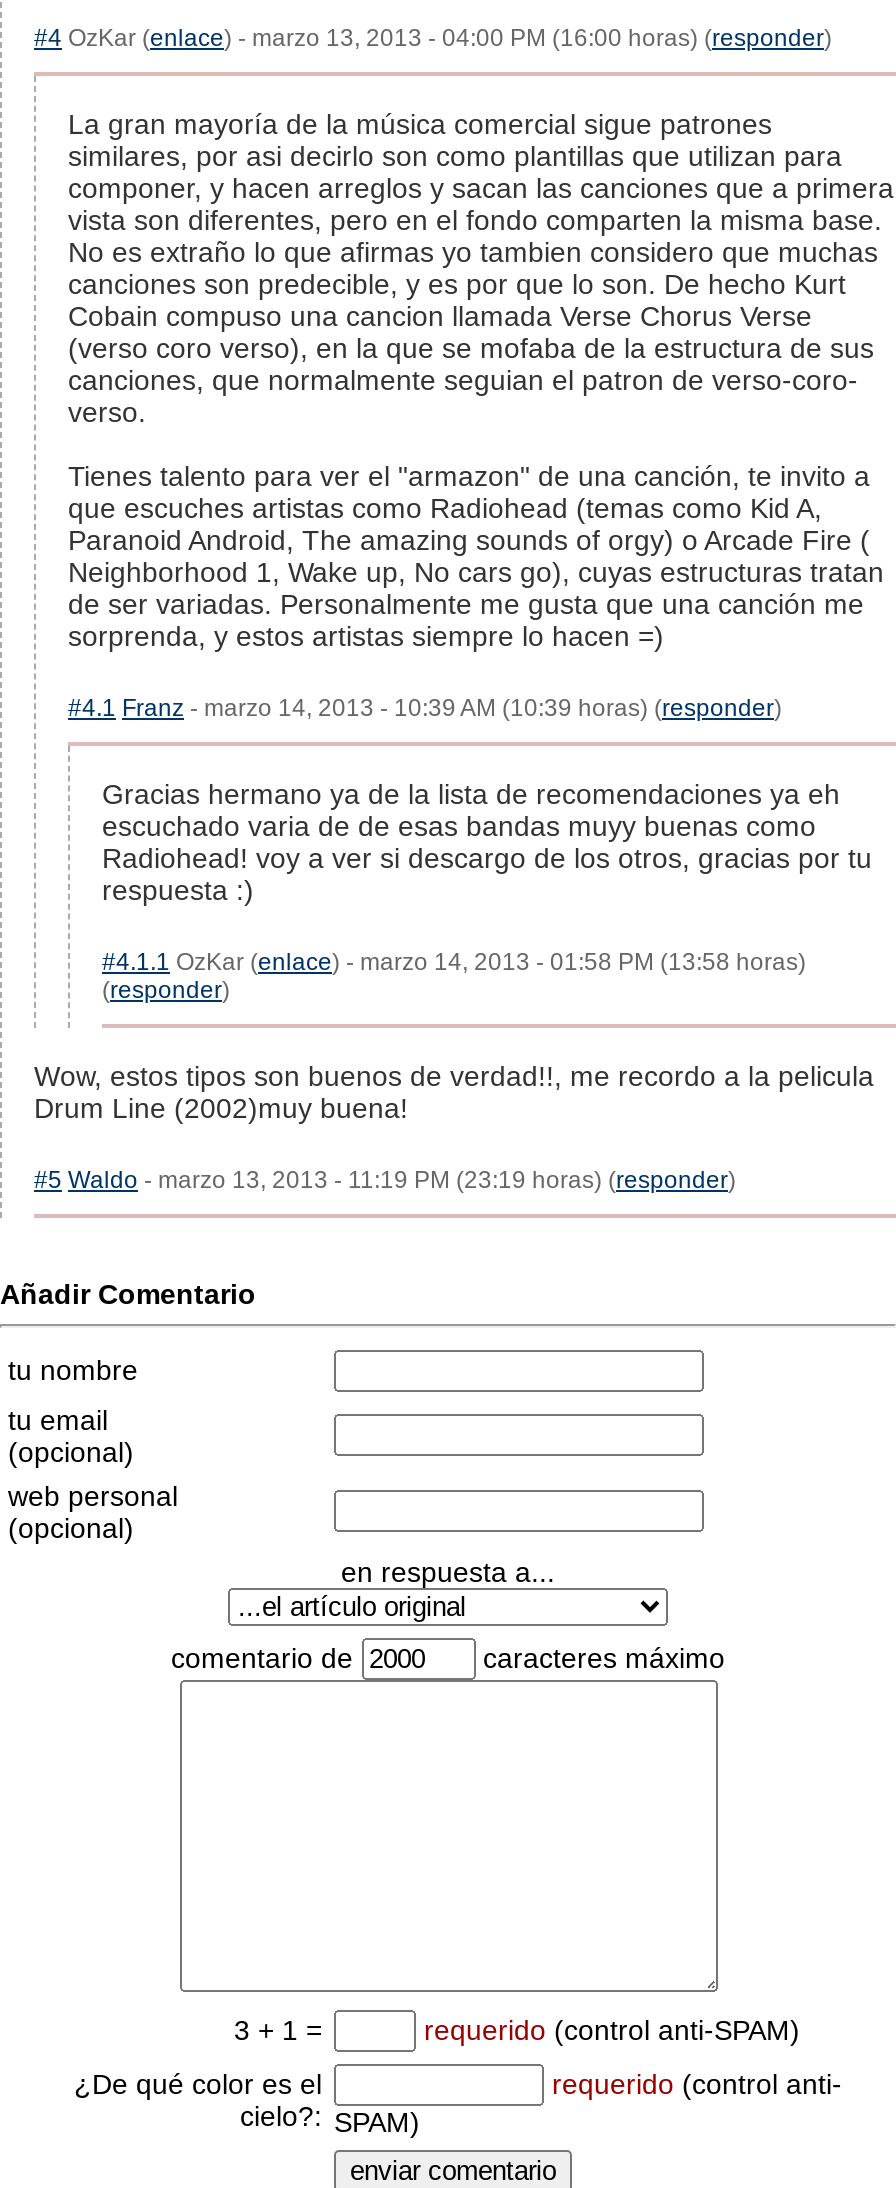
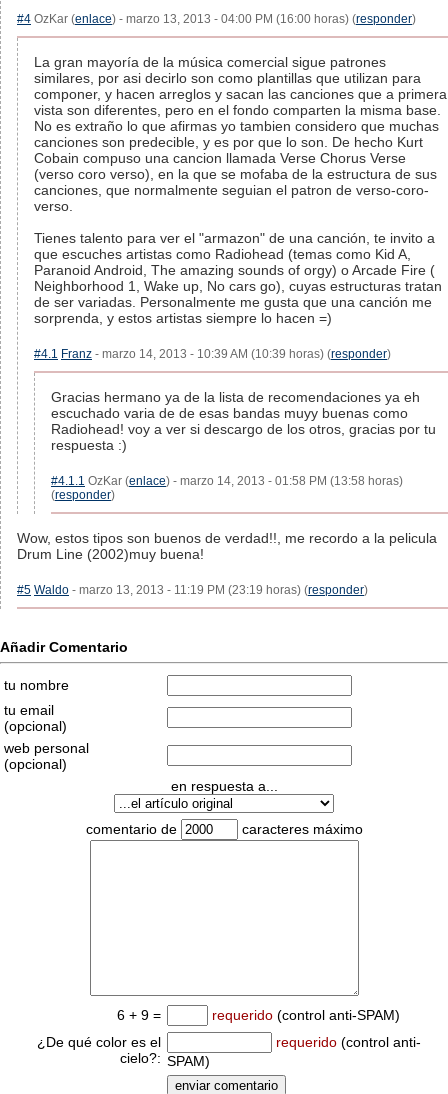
[234,2014,322,2046] 3 + 1 = -> [117,1007,161,1023] 6 + 9 =

